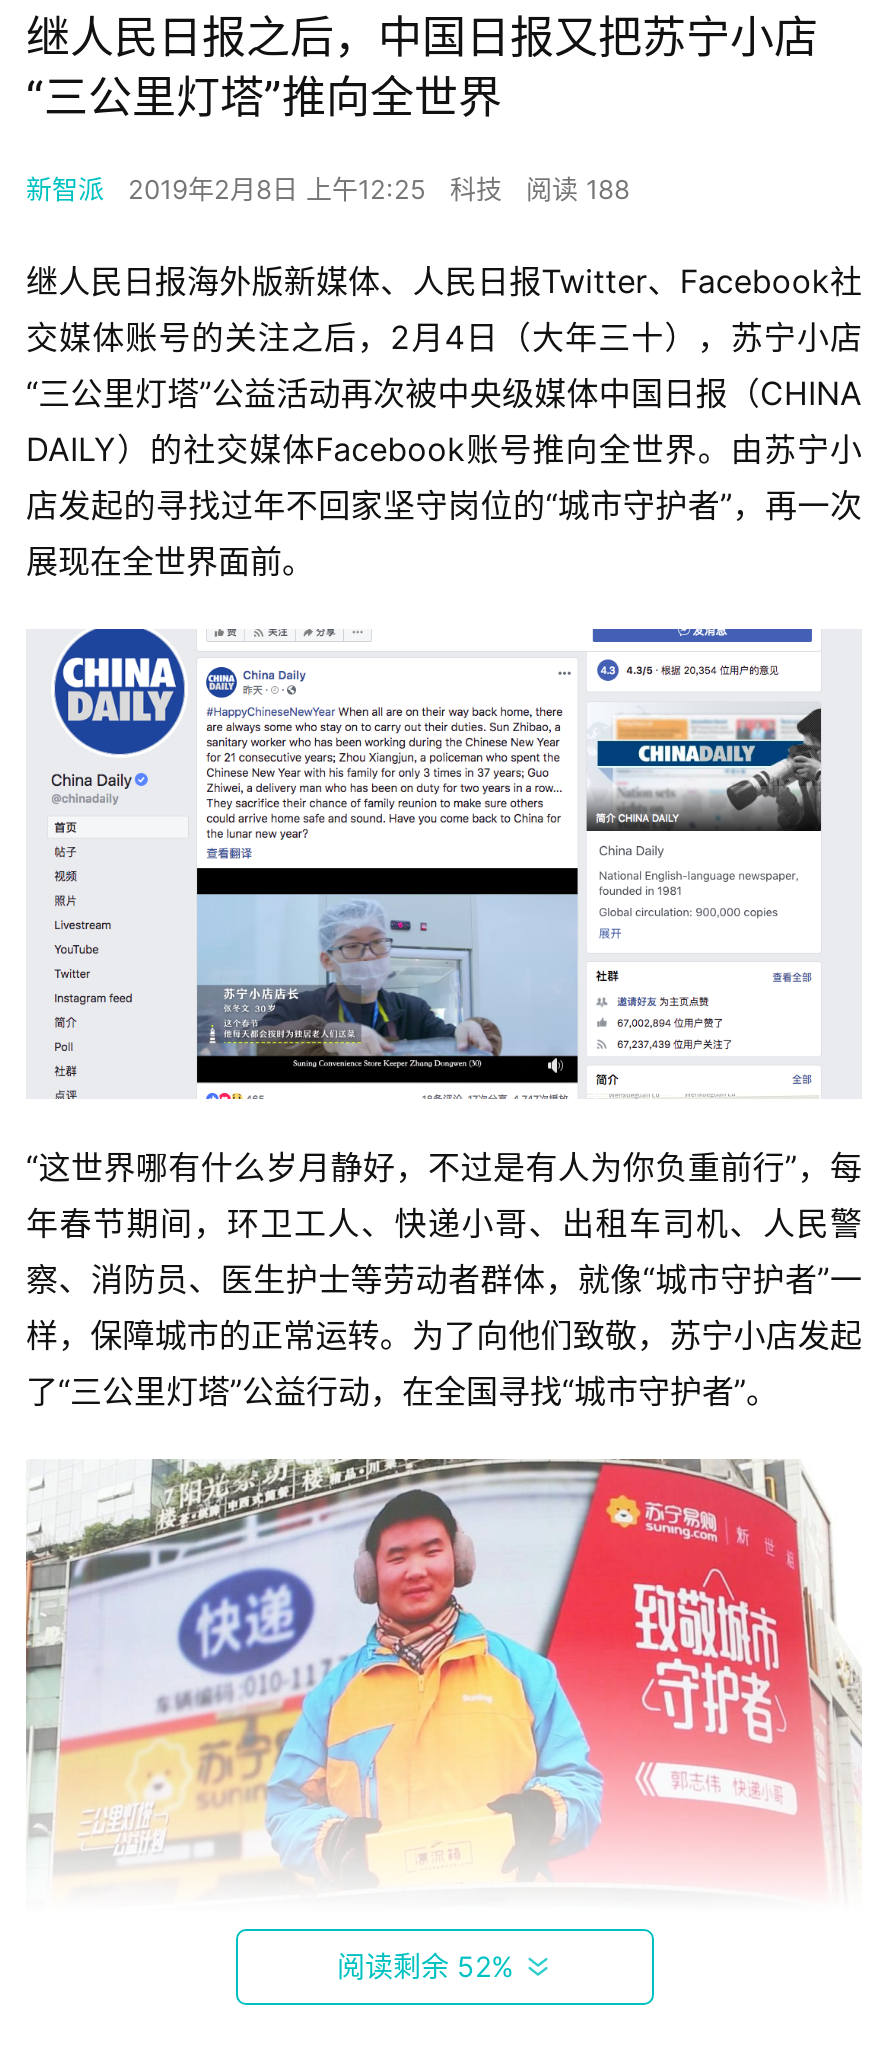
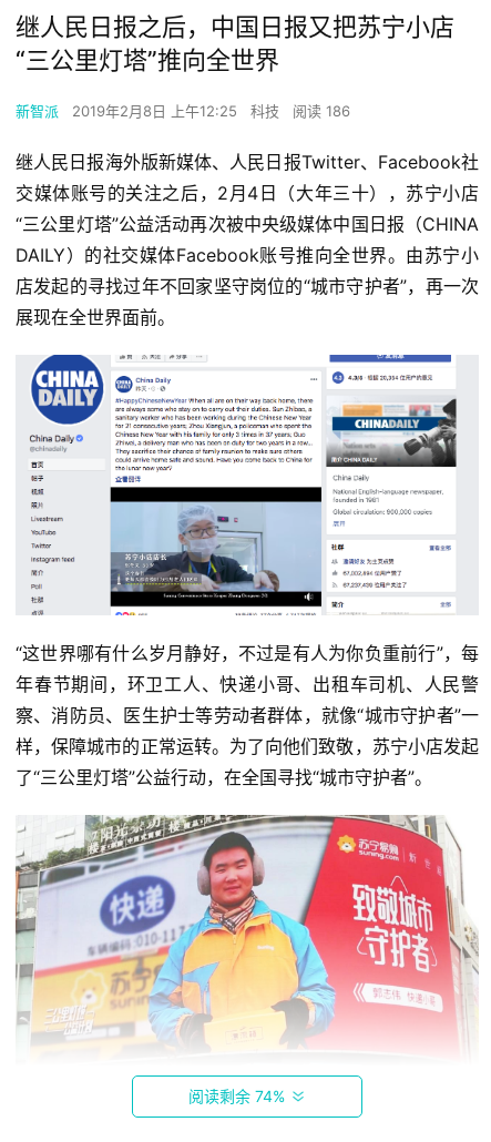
[26,173,630,205] 新智派 2019年2月8日 上午12:25 科技 阅读 188 -> [16,102,350,120] 新智派 2019年2月8日 上午12:25 科技 阅读 186
[337,1949,513,1983] 阅读剩余 52% -> [188,1087,285,1106] 阅读剩余 74%

